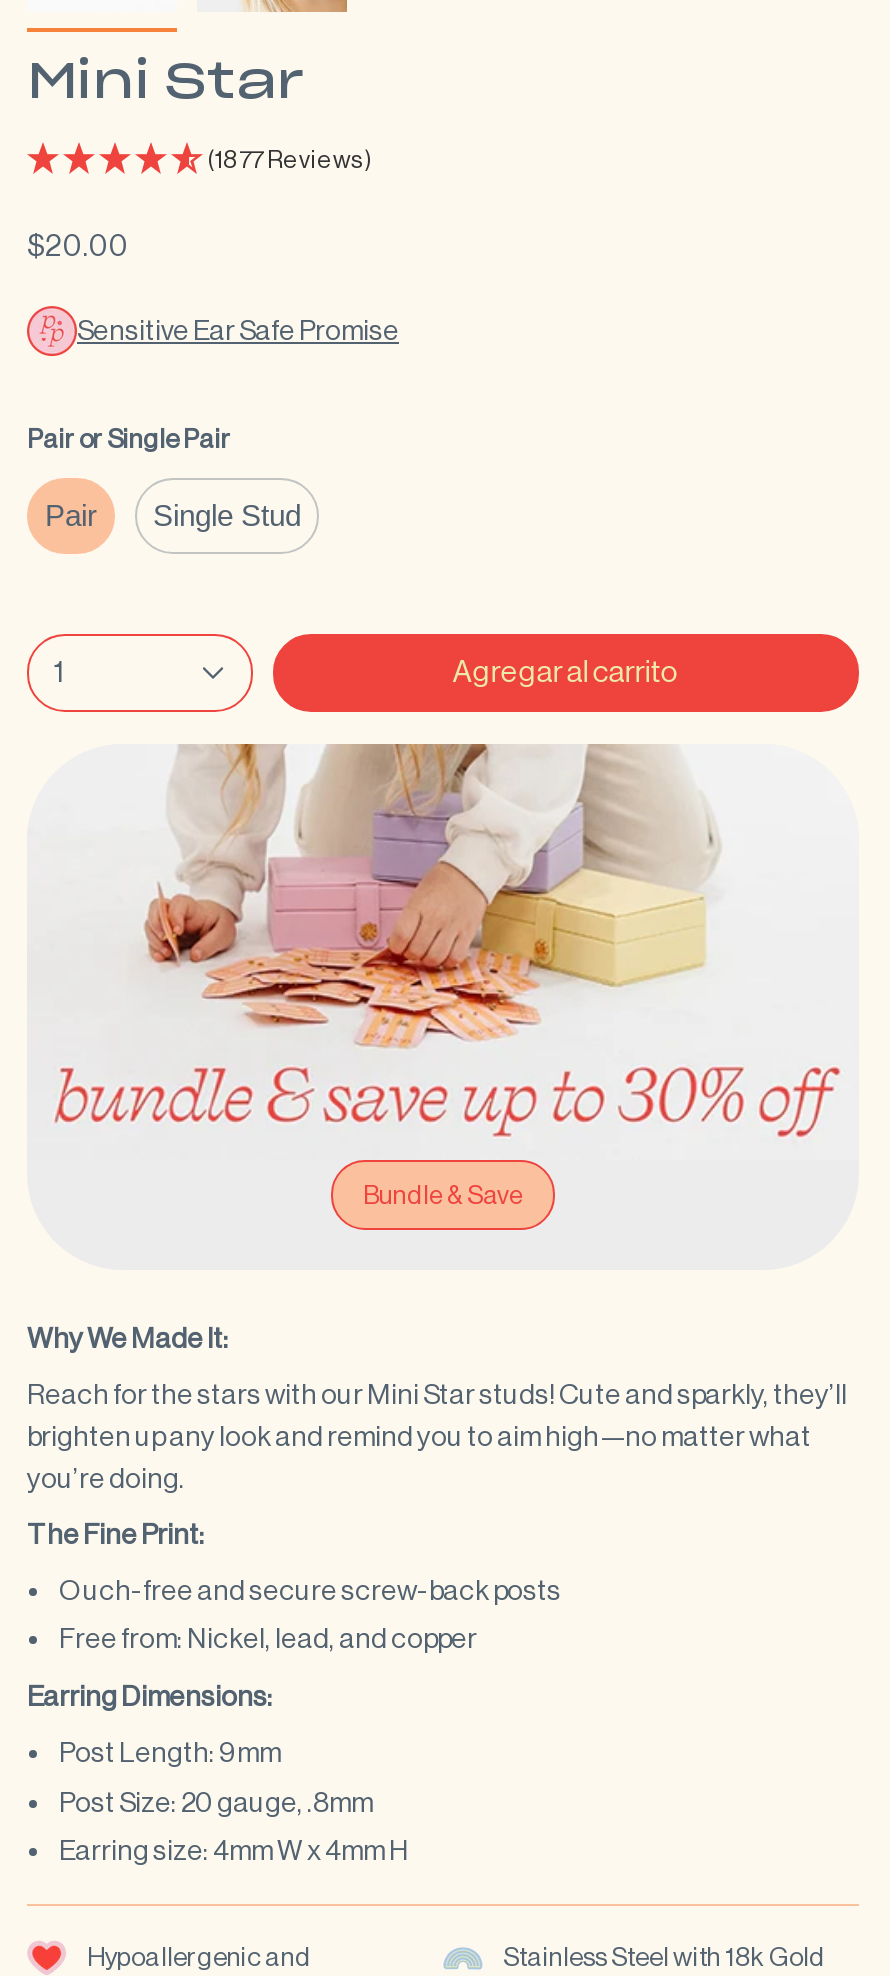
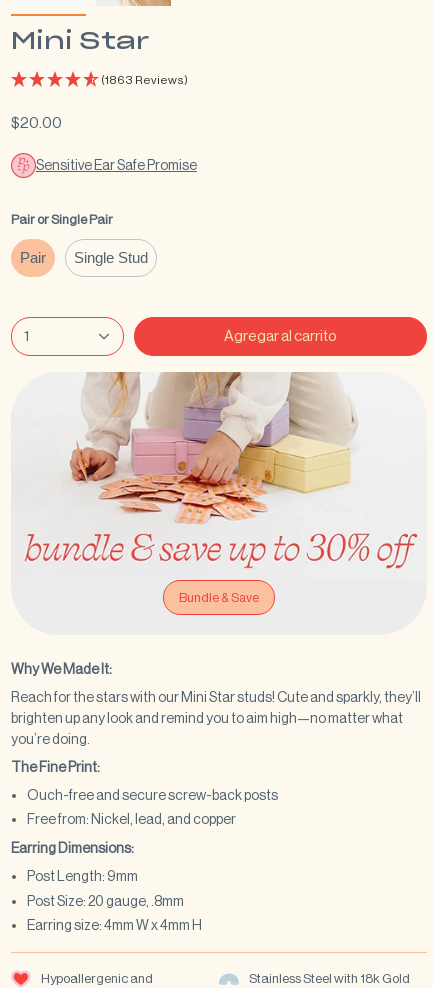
[207,147,373,175] (1877 Reviews) -> [101,73,188,87] (1863 Reviews)

